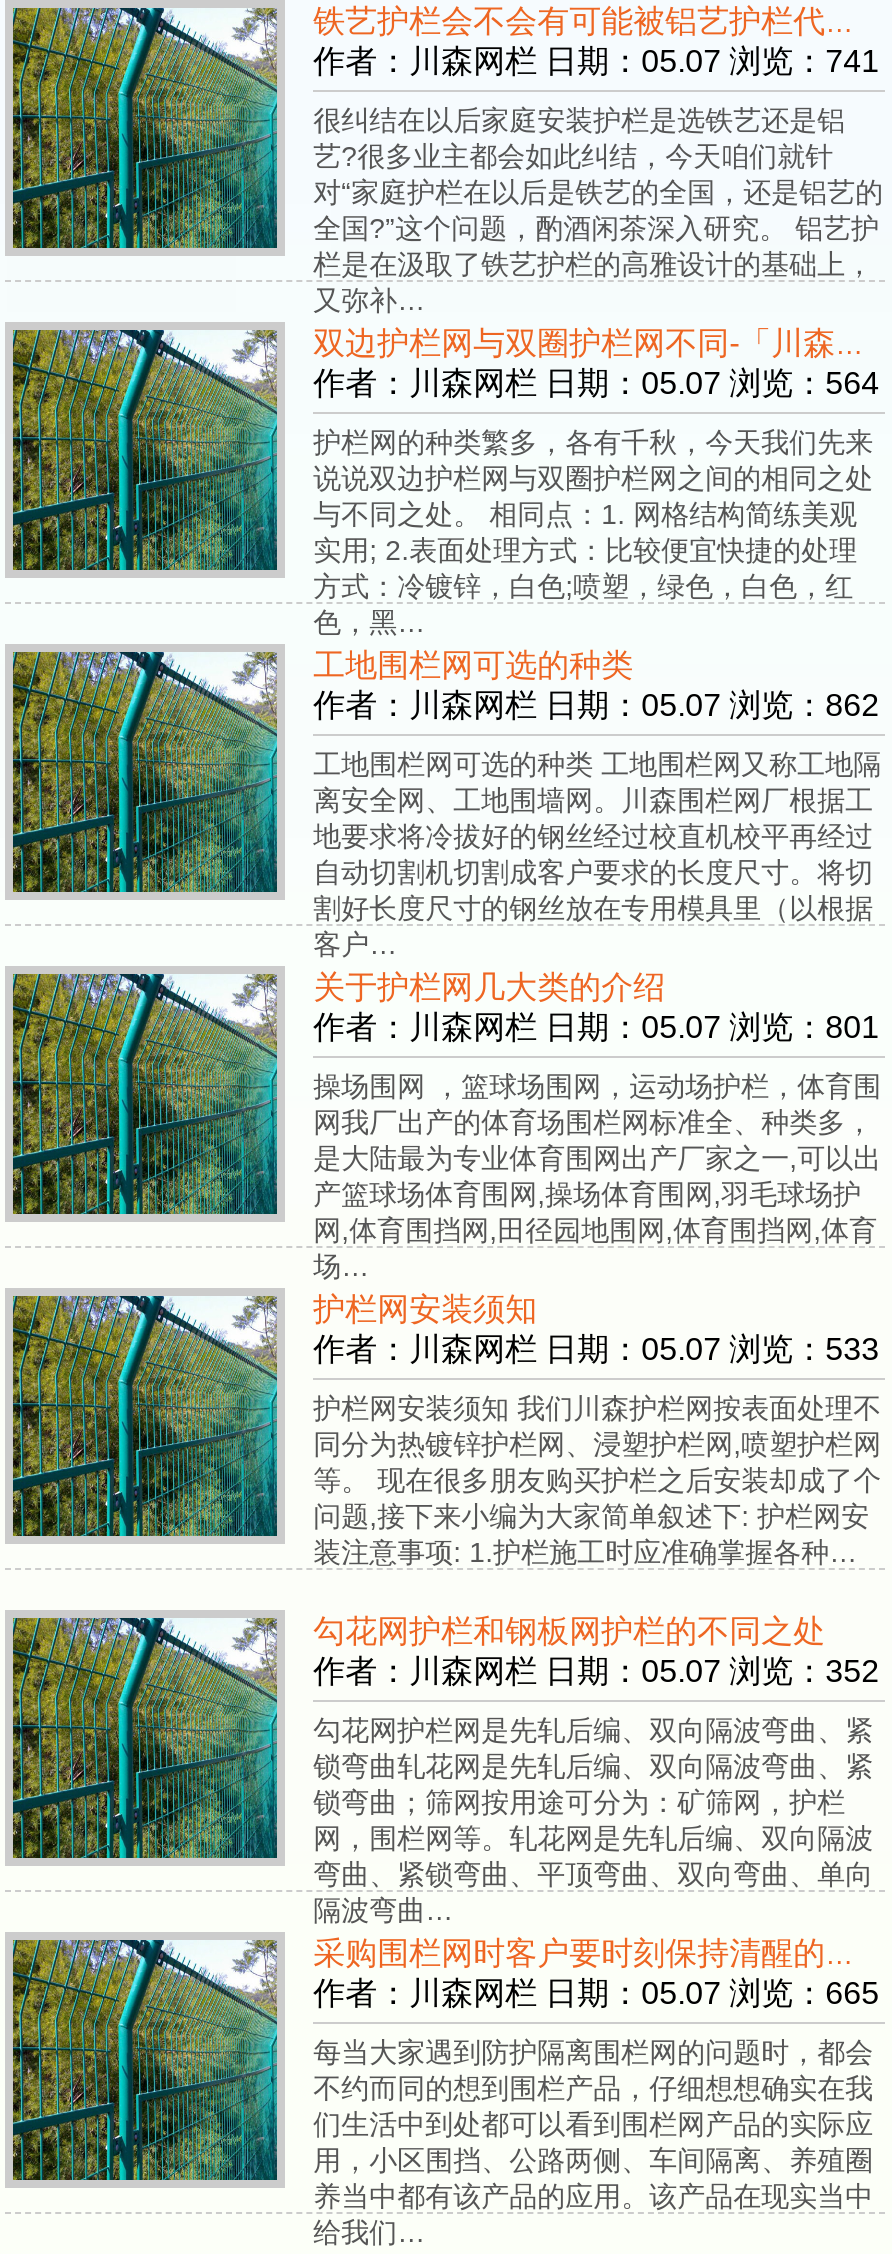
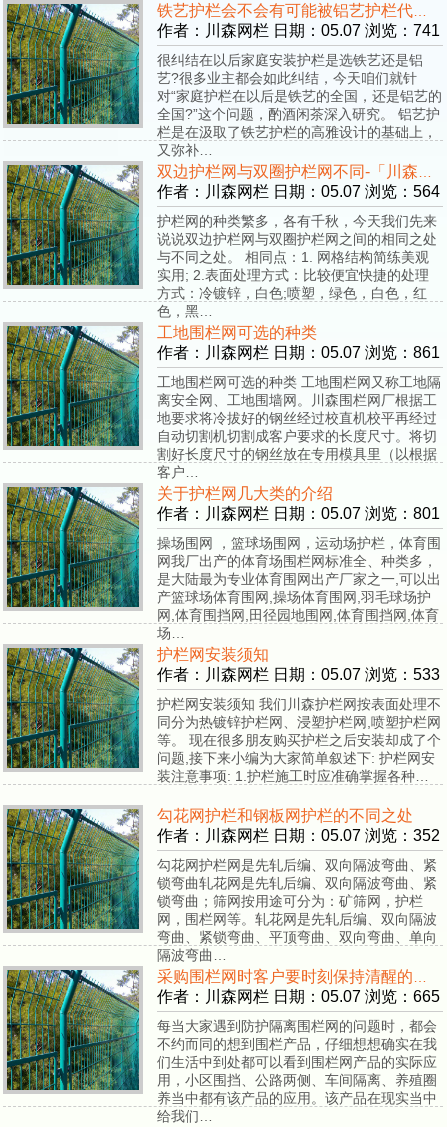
[313,688,879,722] 作者：川森网栏 日期：05.07 浏览：862 -> [157,344,440,361] 作者：川森网栏 日期：05.07 浏览：861

